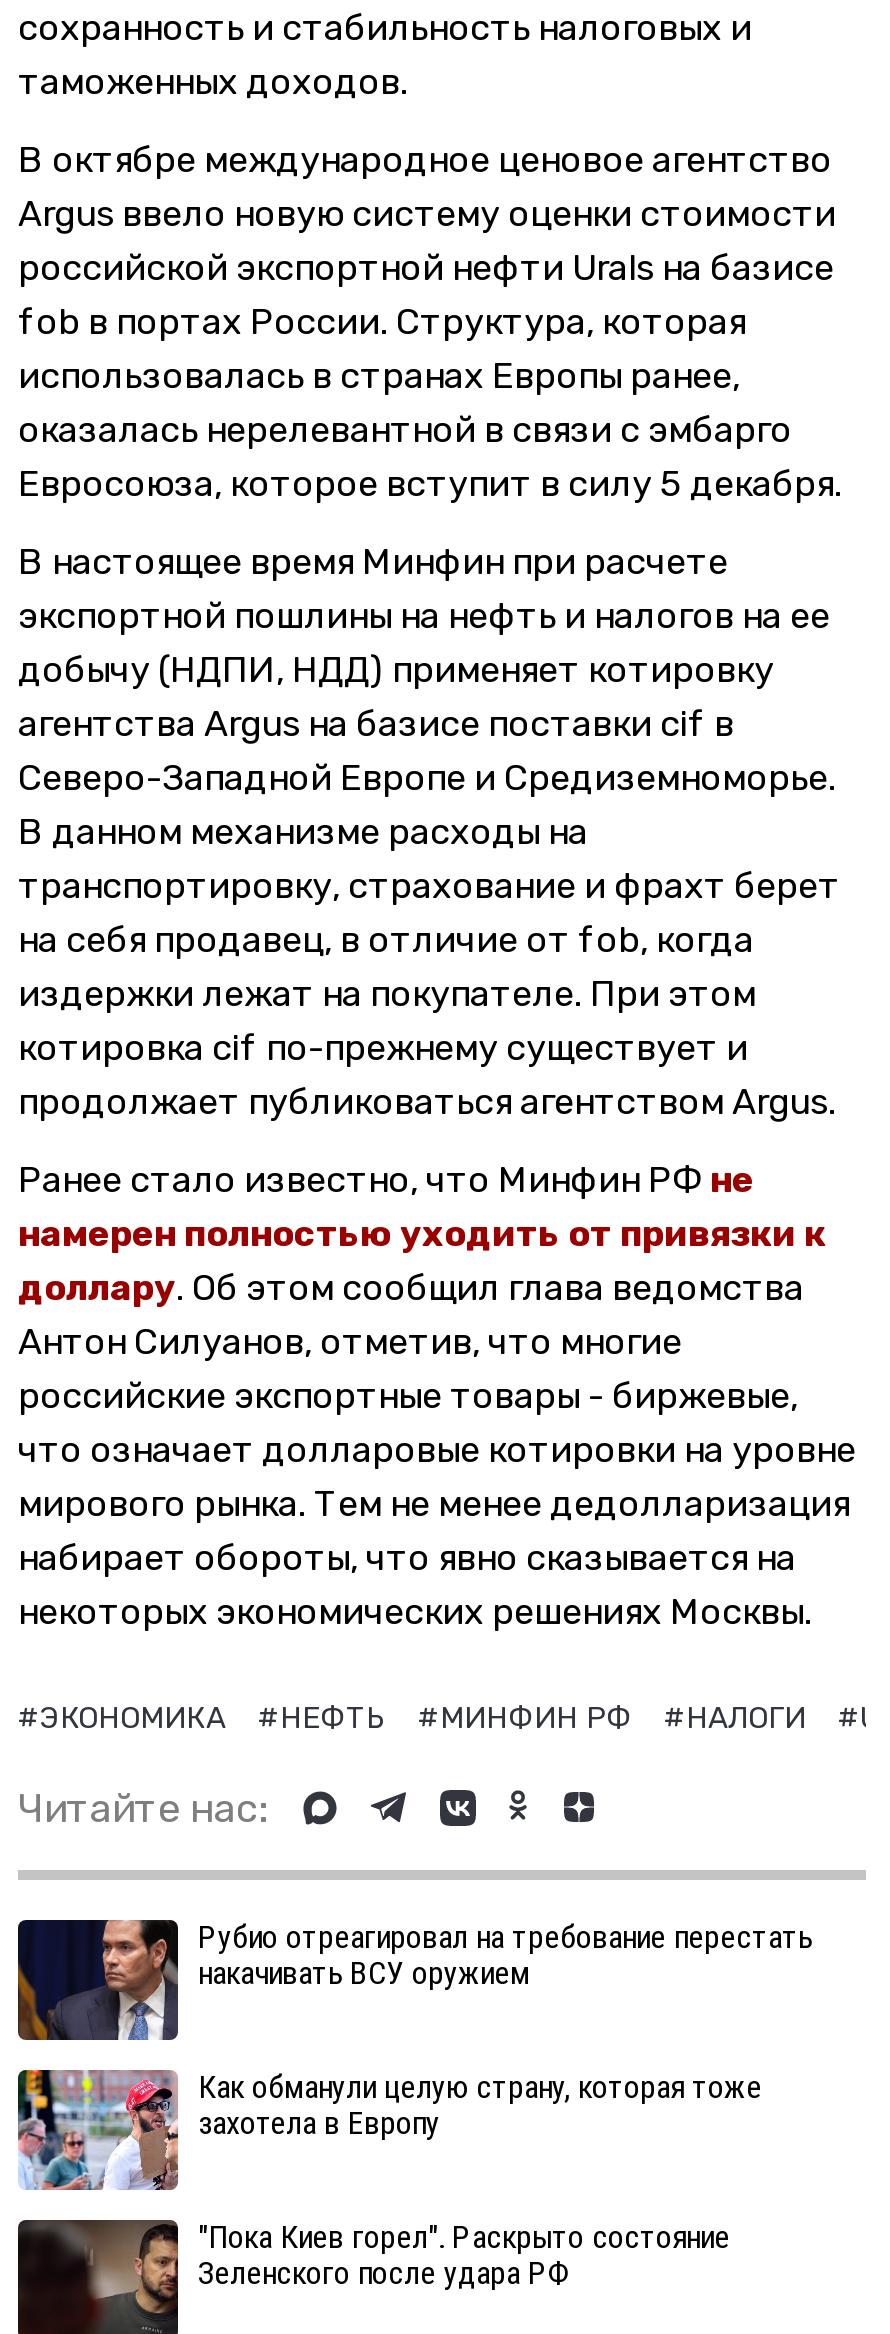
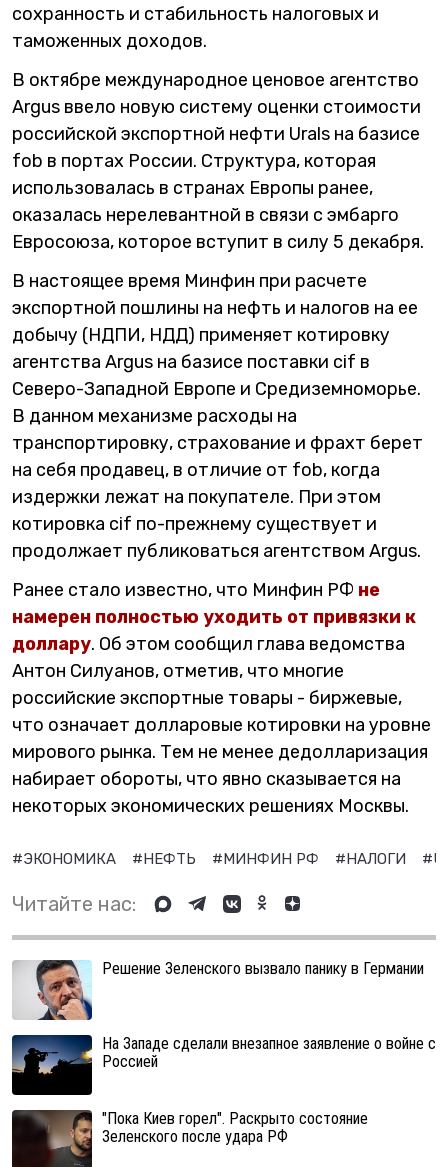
[16,1917,812,2042] [image] | Рубио отреагировал на требование перестать | накачивать ВСУ оружием -> [12,958,424,1021] [image] | Решение Зеленского вызвало панику в Германии
[18,2067,762,2192] [image] | Как обманули целую страну, которая тоже | захотела в Европу -> [11,1033,436,1096] [image] | На Западе сделали внезапное заявление о войне с | Россией

